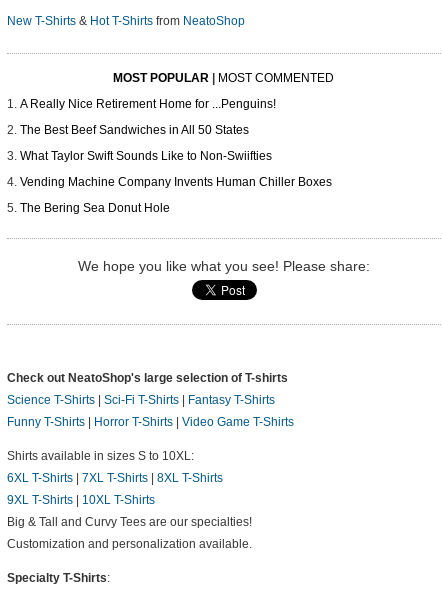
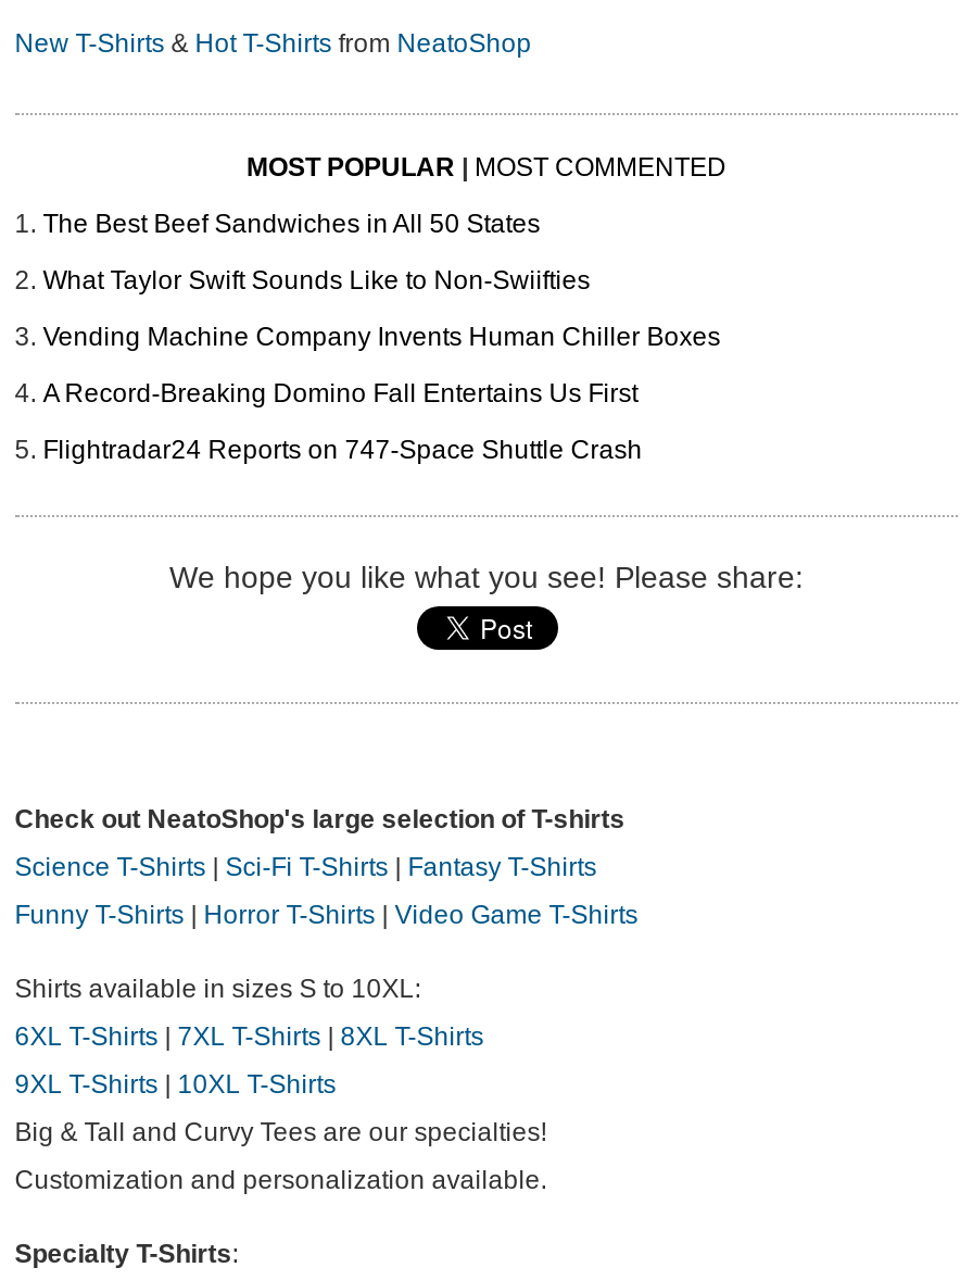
[20,97,276,111] A Really Nice Retirement Home for ...Penguins! -> none
moved [20,123,332,189] -> [43,210,720,353]: The Best Beef Sandwiches in All 50 States | What Taylor Swift Sounds Like to Non-Swiifties | Vending Machine Company Invents Human Chiller Boxes
[20,201,170,215] The Bering Sea Donut Hole -> [43,379,642,466] A Record-Breaking Domino Fall Entertains Us First | Flightradar24 Reports on 747-Space Shuttle Crash

